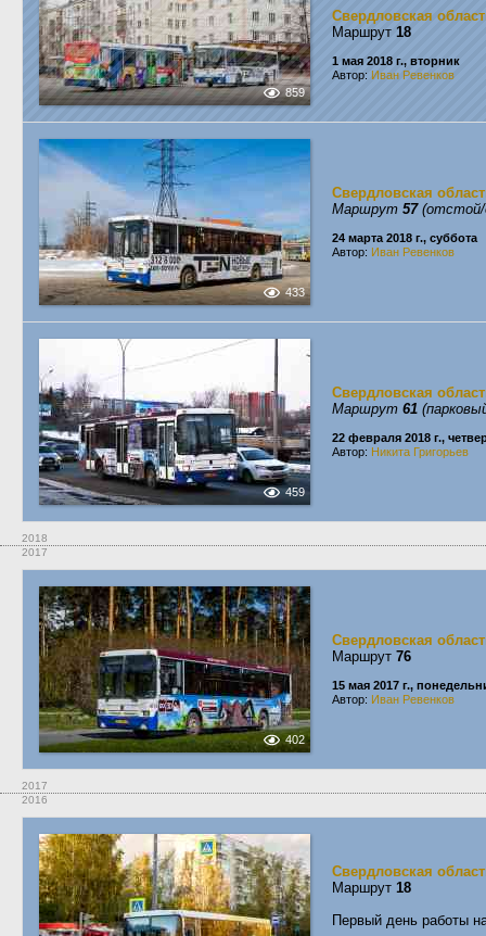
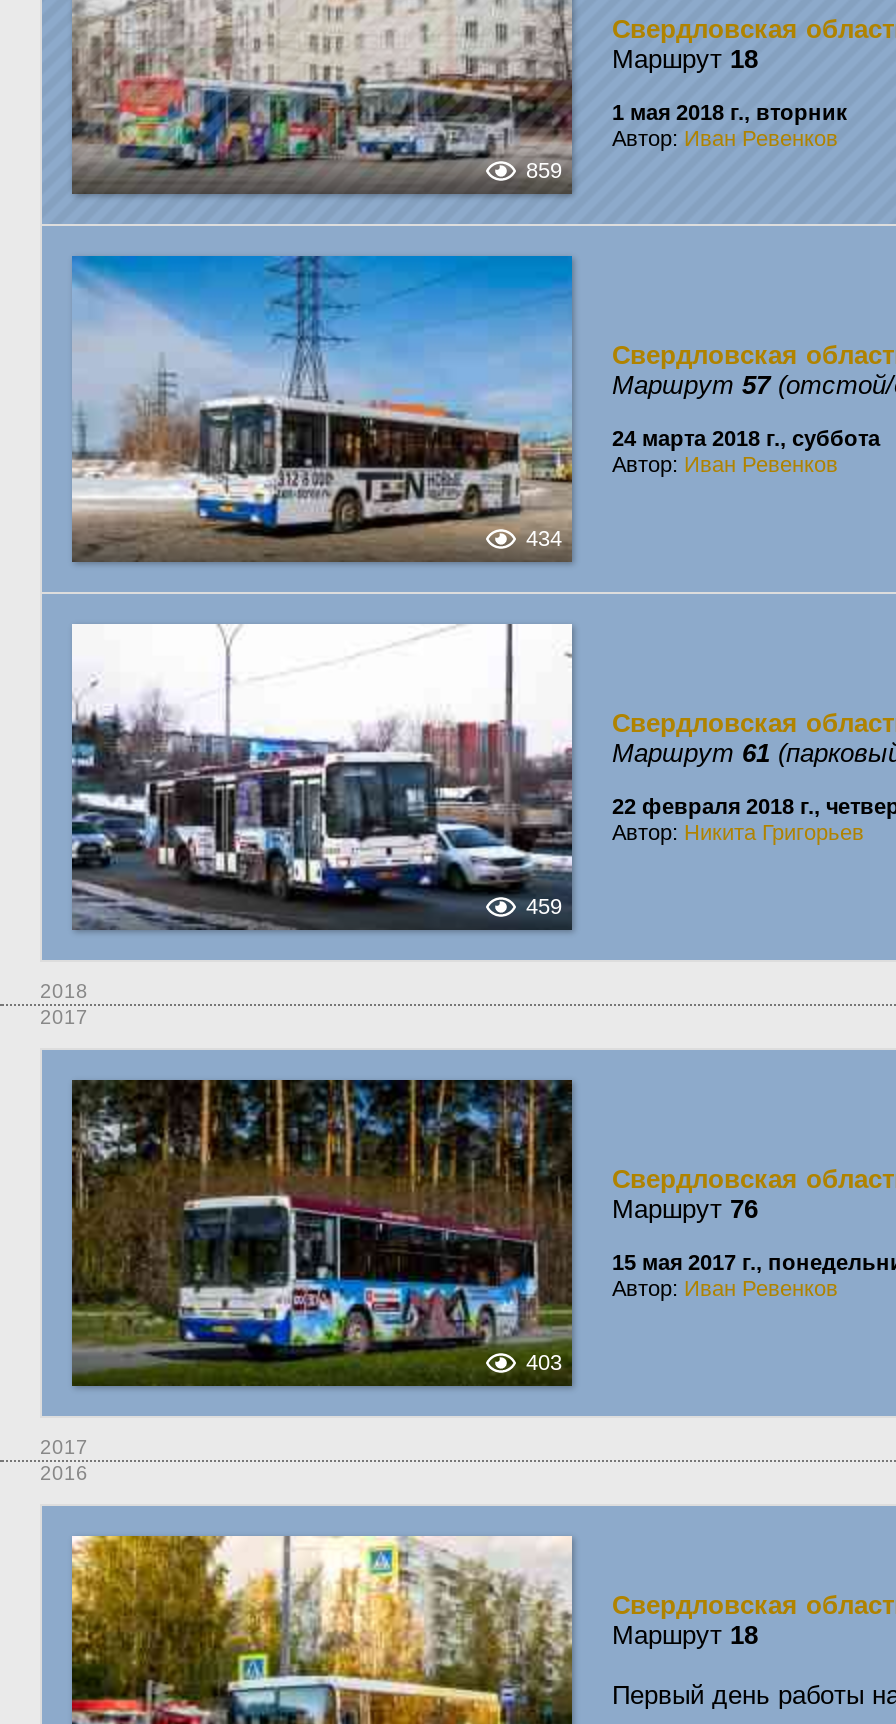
[285,286,305,299] 433 -> [526,526,562,550] 434
[285,733,305,746] 402 -> [526,1350,562,1374] 403

